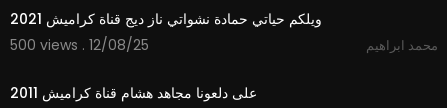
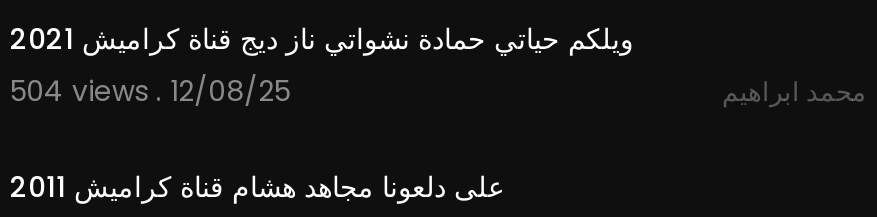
[10,35,149,55] 500 views . 12/08/25 -> [10,71,290,111] 504 views . 12/08/25

